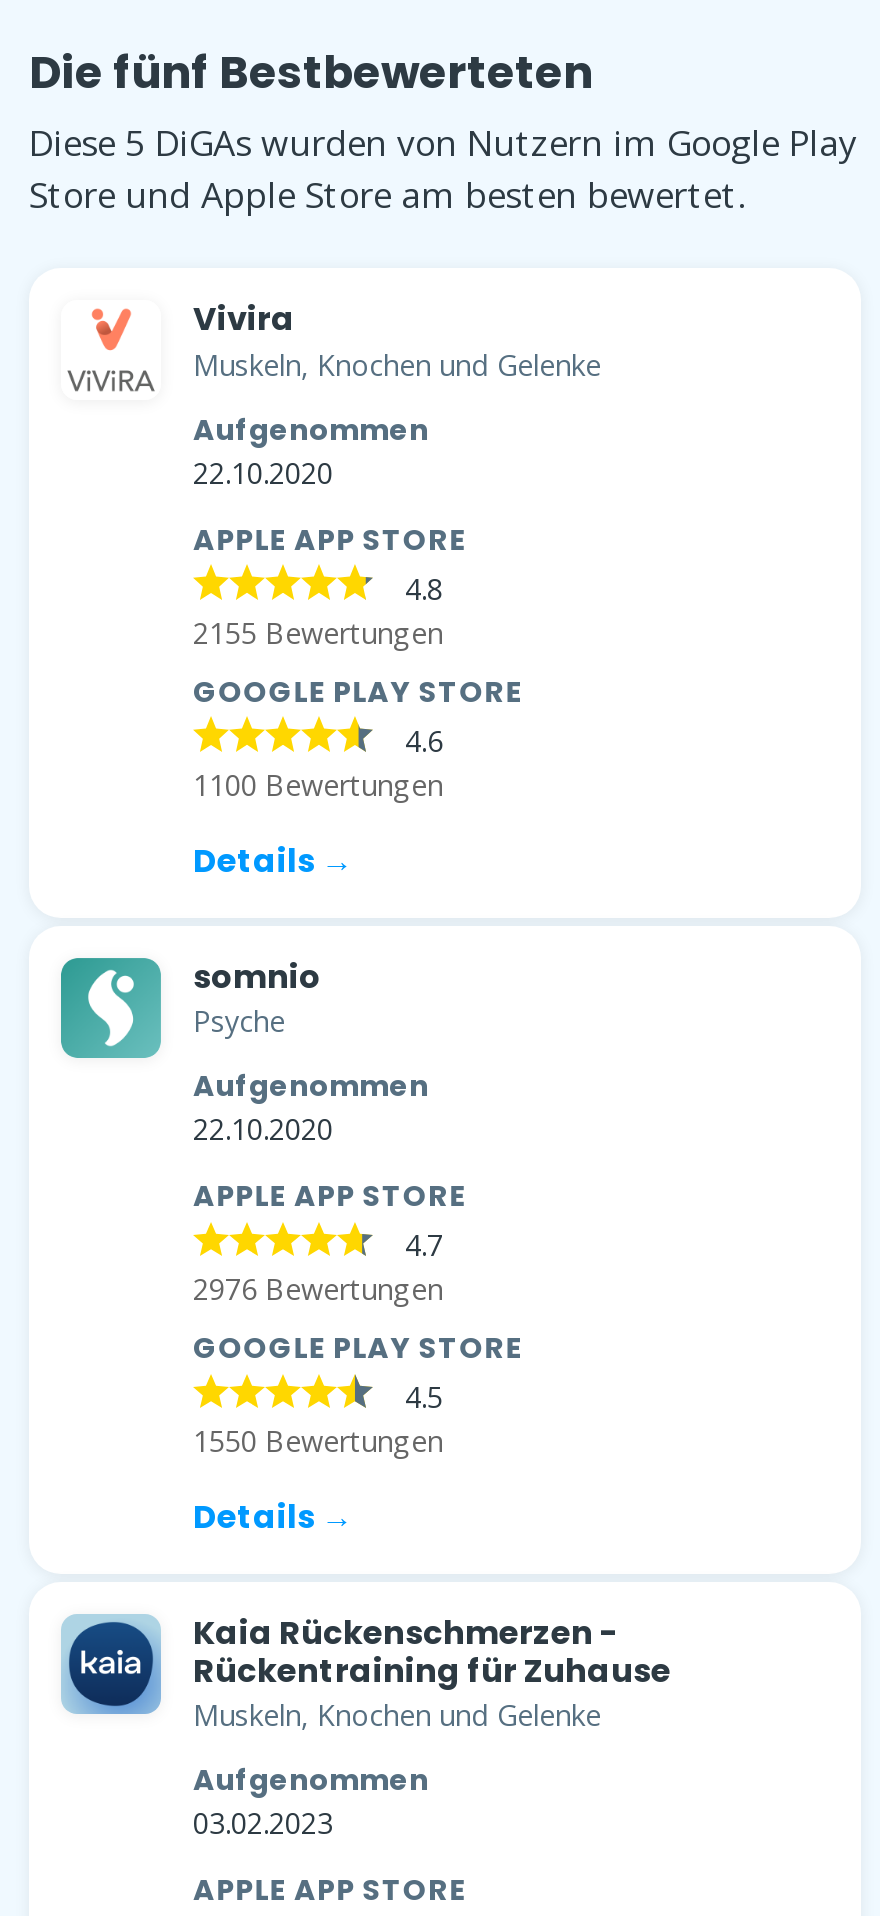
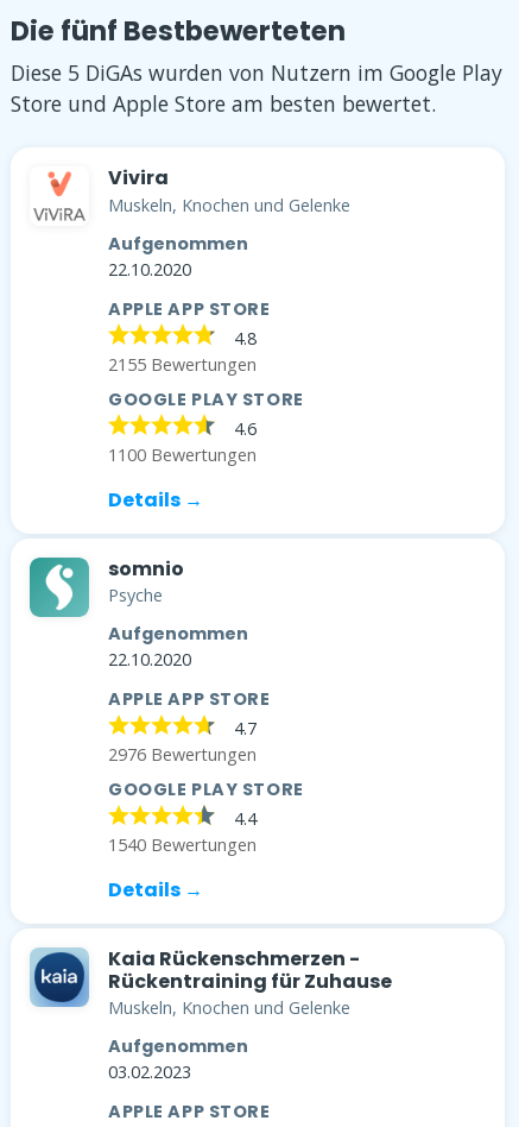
[405,1378,443,1416] 4.5 -> [234,807,257,830] 4.4
[193,1422,443,1460] 1550 Bewertungen -> [108,833,257,856] 1540 Bewertungen

